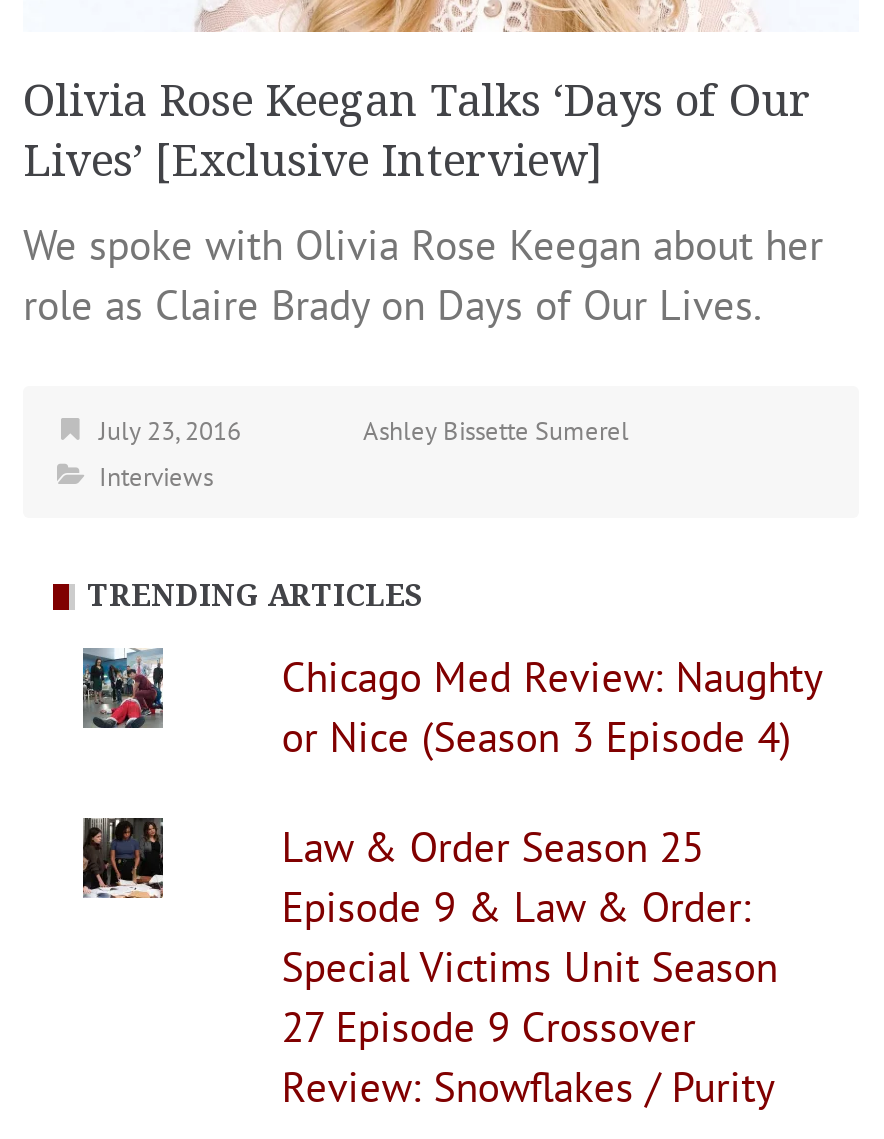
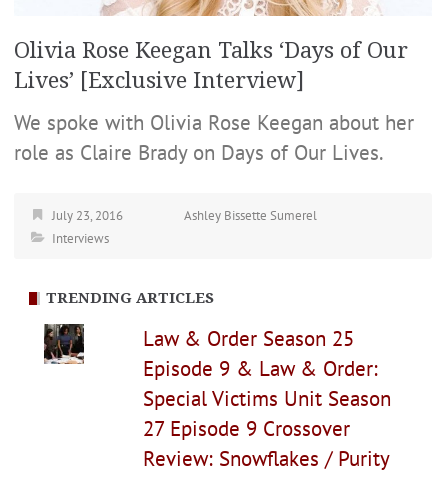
[81,646,165,730] [image] -> none
[281,650,821,764] Chicago Med Review: Naughty | or Nice (Season 3 Episode 4) -> none

